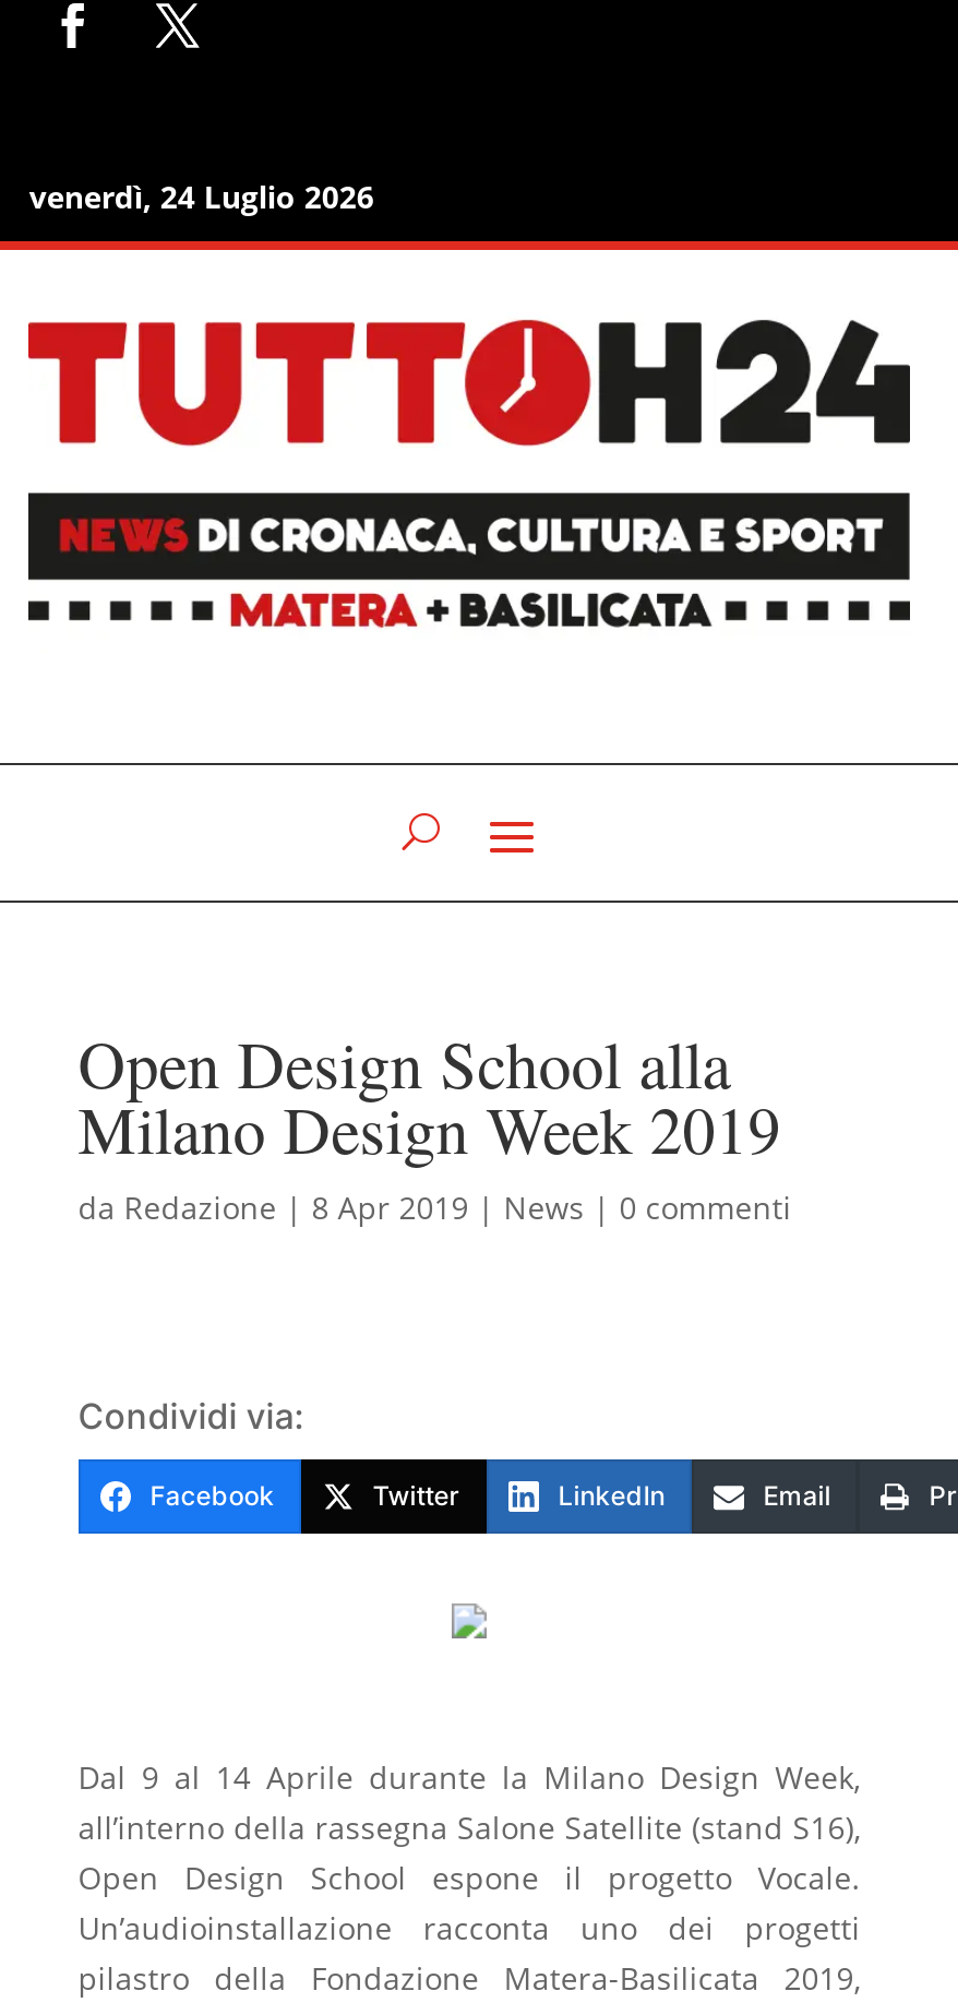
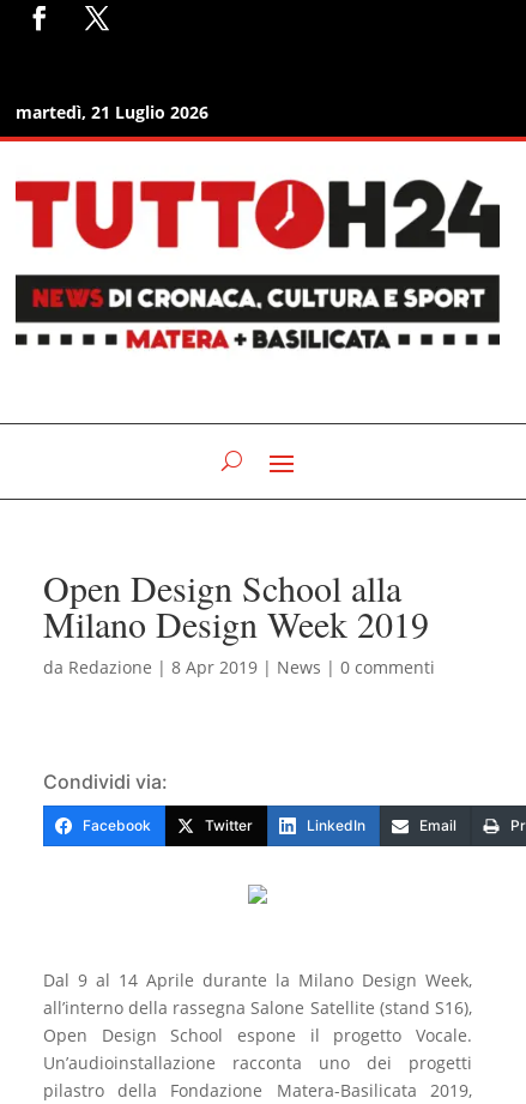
[29,176,374,217] venerdì, 24 Luglio 2026 -> [16,101,209,123] martedì, 21 Luglio 2026

